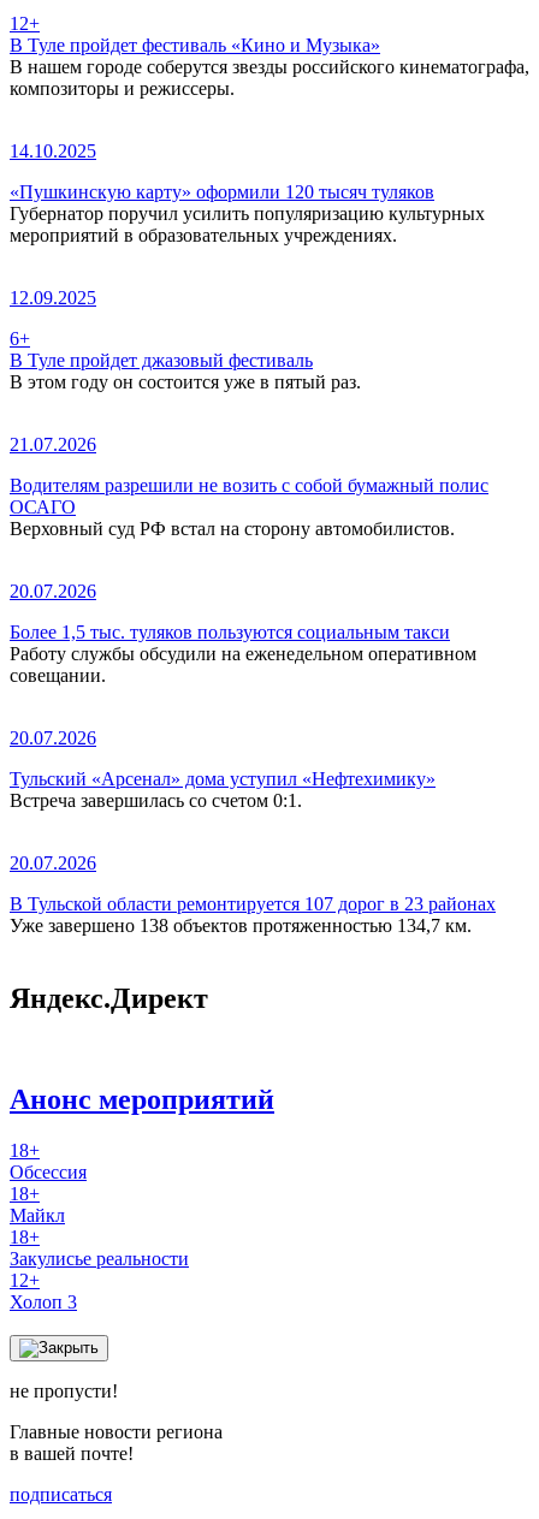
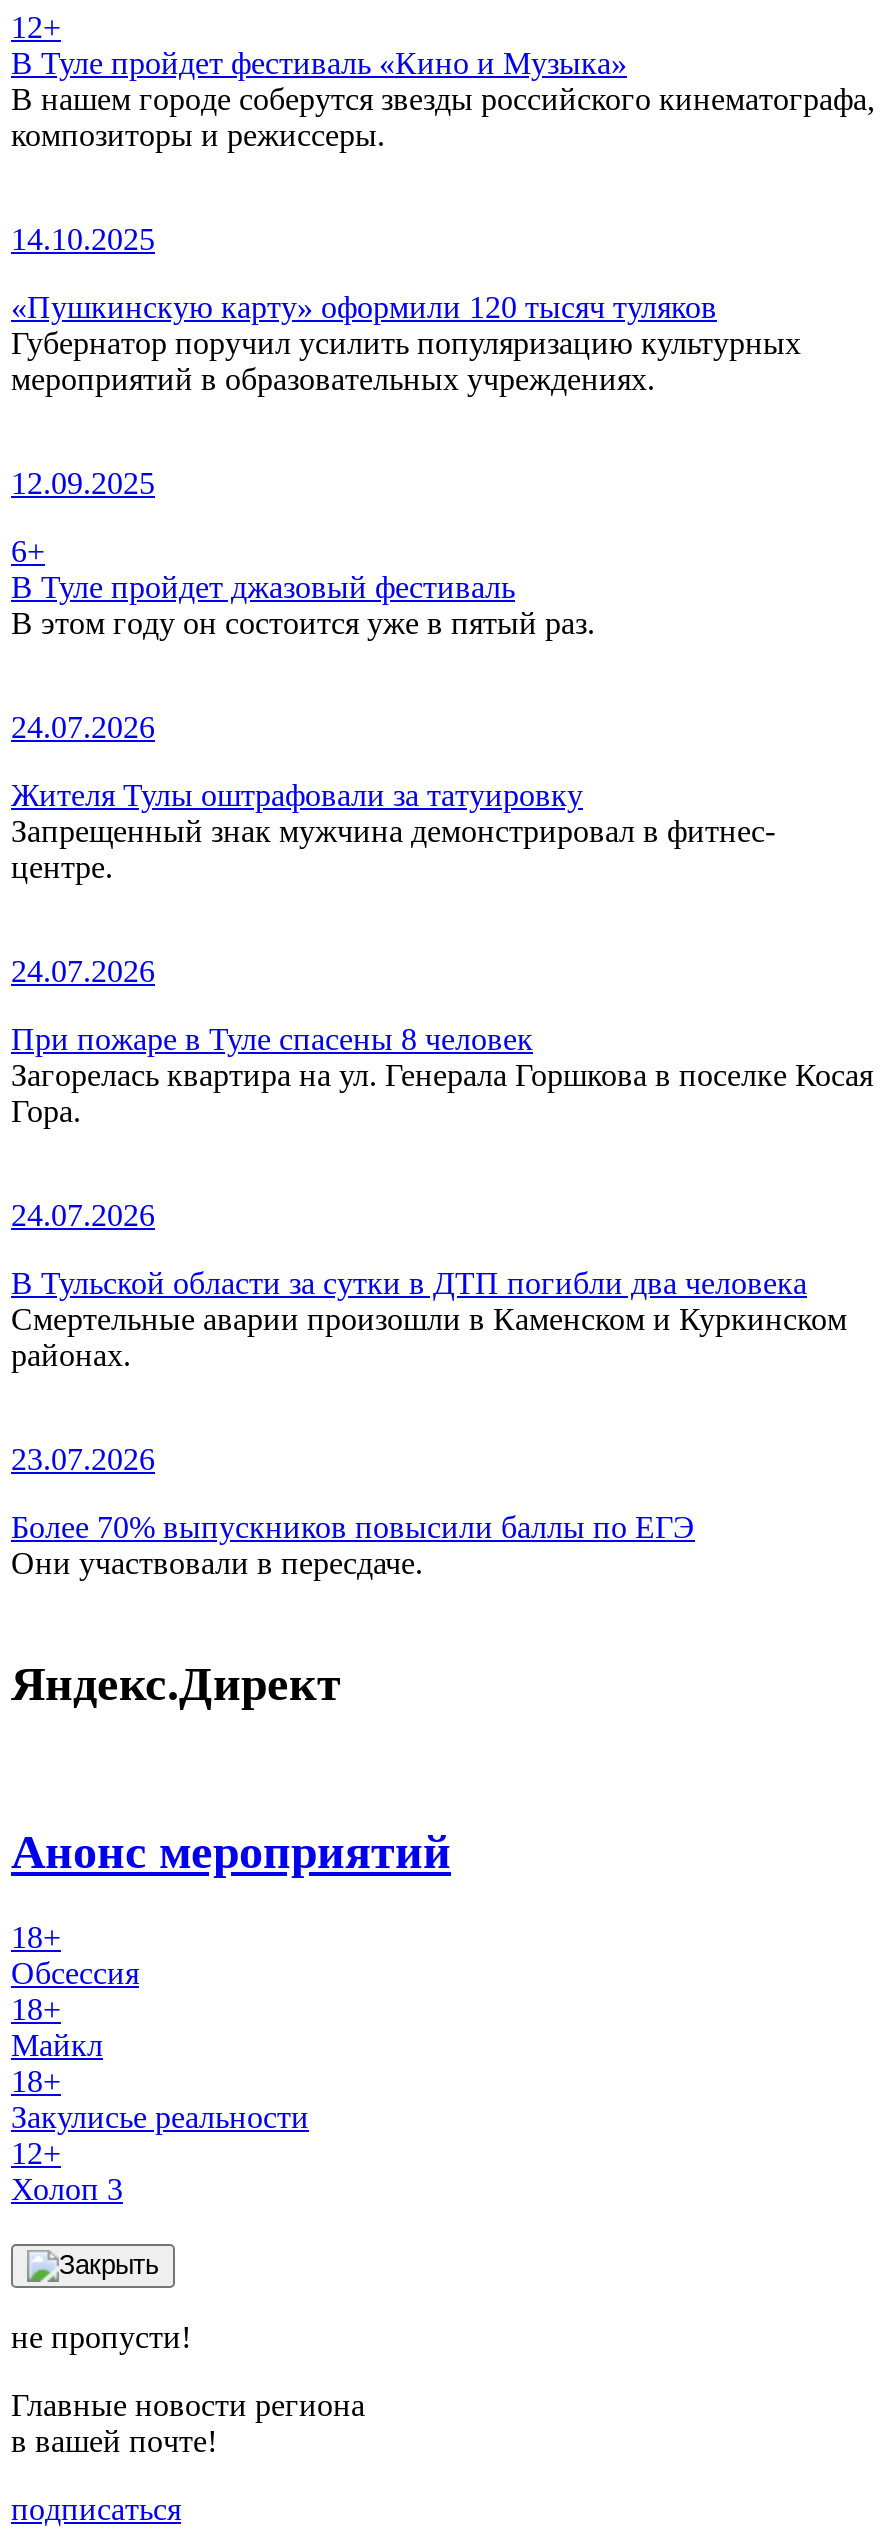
[10,434,96,454] 21.07.2026 -> [11,709,155,743] 24.07.2026
[10,475,488,538] Водителям разрешили не возить с собой бумажный полис | ОСАГО | Верховный суд РФ встал на сторону автомобилистов. -> [11,777,775,883] Жителя Тулы оштрафовали за татуировку | Запрещенный знак мужчина демонстрировал в фитнес- | центре.
[10,581,96,601] 20.07.2026 -> [11,953,155,987] 24.07.2026
[10,621,476,685] Более 1,5 тыс. туляков пользуются социальным такси | Работу службы обсудили на еженедельном оперативном | совещании. -> [11,1021,873,1127] При пожаре в Туле спасены 8 человек | Загорелась квартира на ул. Генерала Горшкова в поселке Косая | Гора.
[10,727,96,748] 20.07.2026 -> [11,1197,155,1231] 24.07.2026
[10,768,436,810] Тульский «Арсенал» дома уступил «Нефтехимику» | Встреча завершилась со счетом 0:1. -> [11,1265,847,1371] В Тульской области за сутки в ДТП погибли два человека | Смертельные аварии произошли в Каменском и Куркинском | районах.
[10,852,96,873] 20.07.2026 -> [11,1441,155,1475] 23.07.2026
[10,893,496,935] В Тульской области ремонтируется 107 дорог в 23 районах | Уже завершено 138 объектов протяженностью 134,7 км. -> [11,1509,695,1579] Более 70% выпускников повысили баллы по ЕГЭ | Они участвовали в пересдаче.

